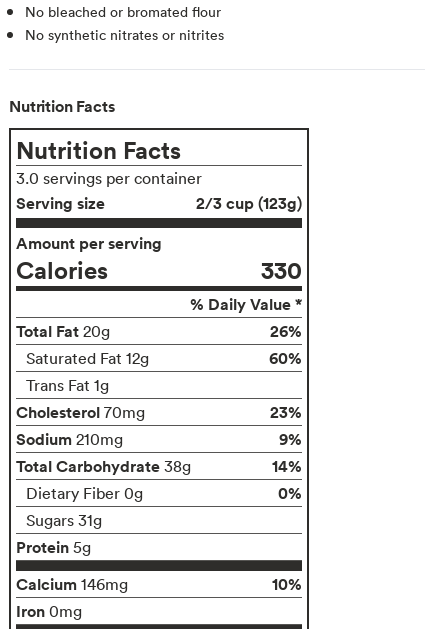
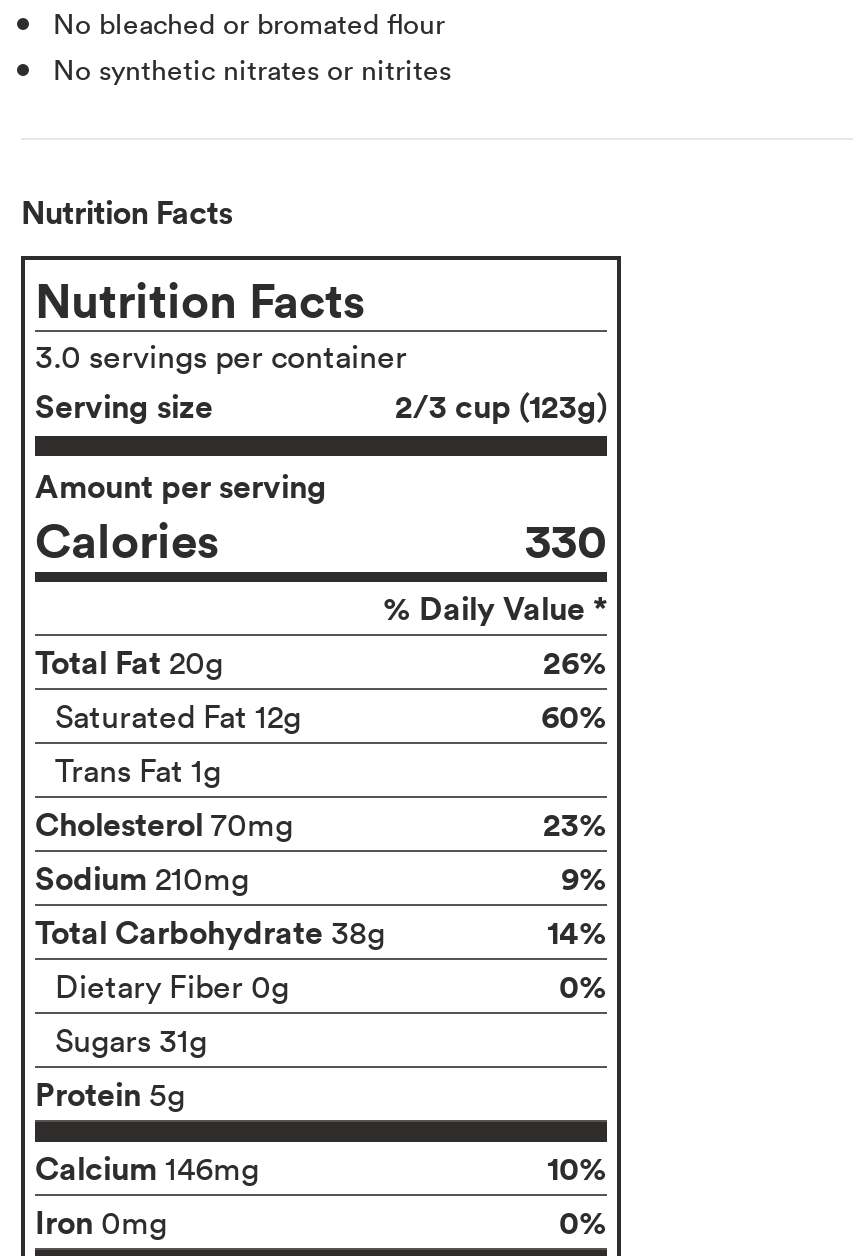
none -> [559,1200,607,1244] 0%

